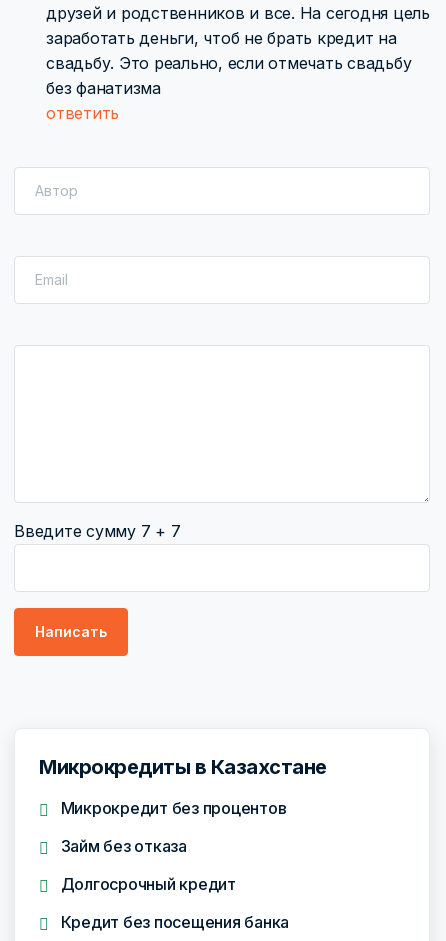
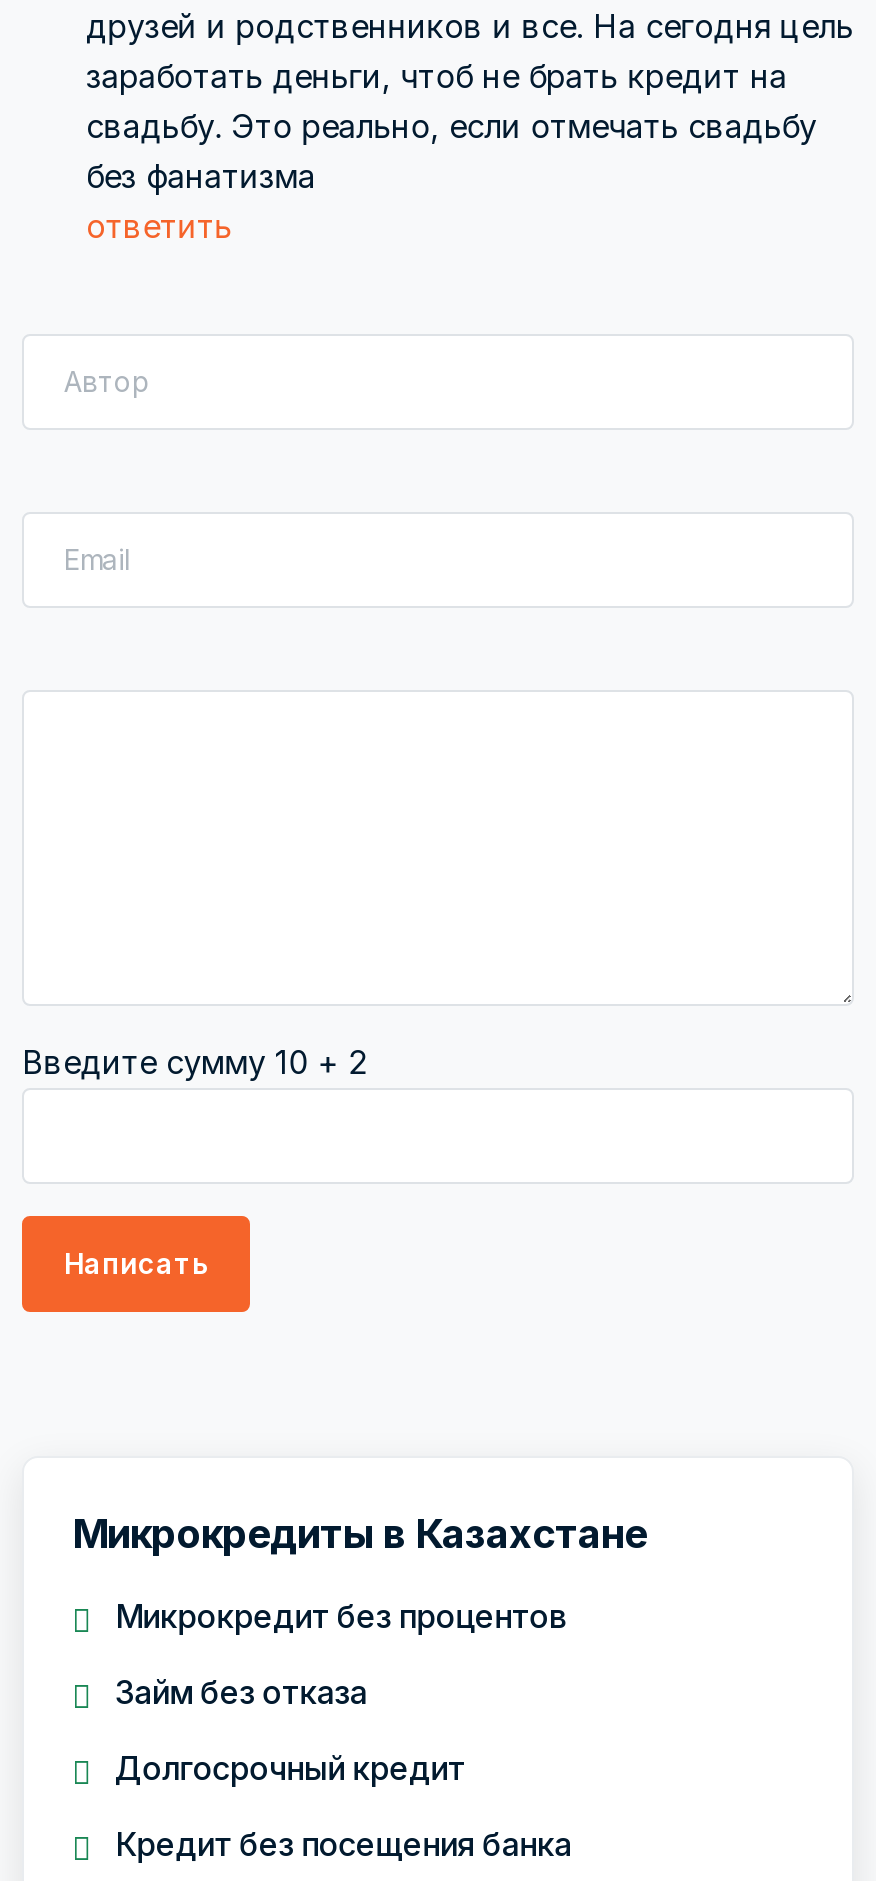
[14,521,180,541] Введите сумму 7 + 7 -> [22,1042,366,1082] Введите сумму 10 + 2

